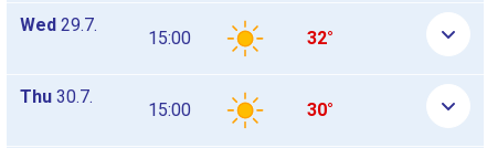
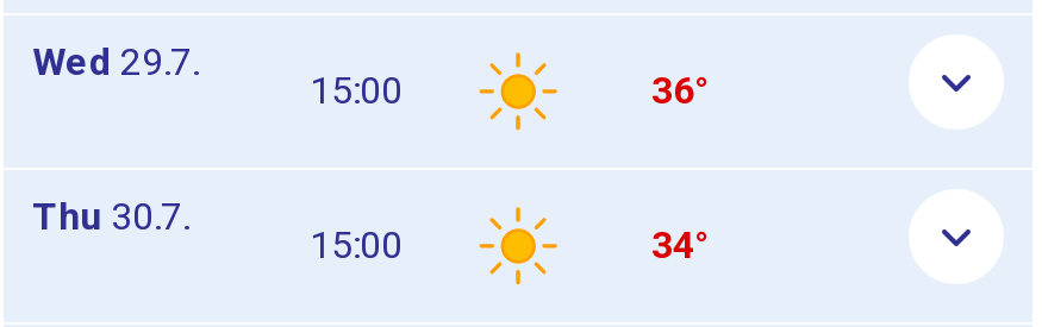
[307,28,334,49] 32° -> [651,68,709,113] 36°
[307,99,334,120] 30° -> [651,222,709,268] 34°

